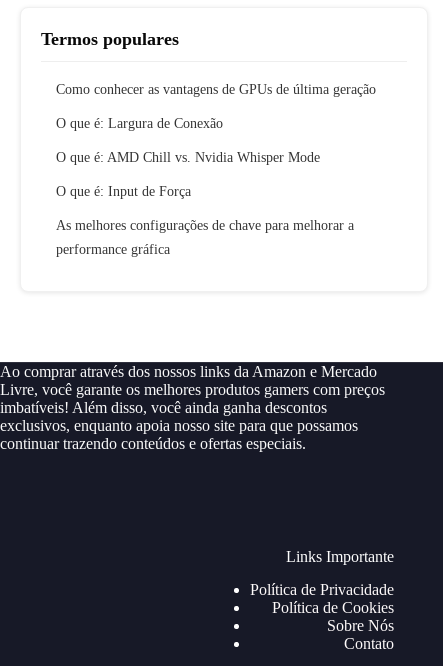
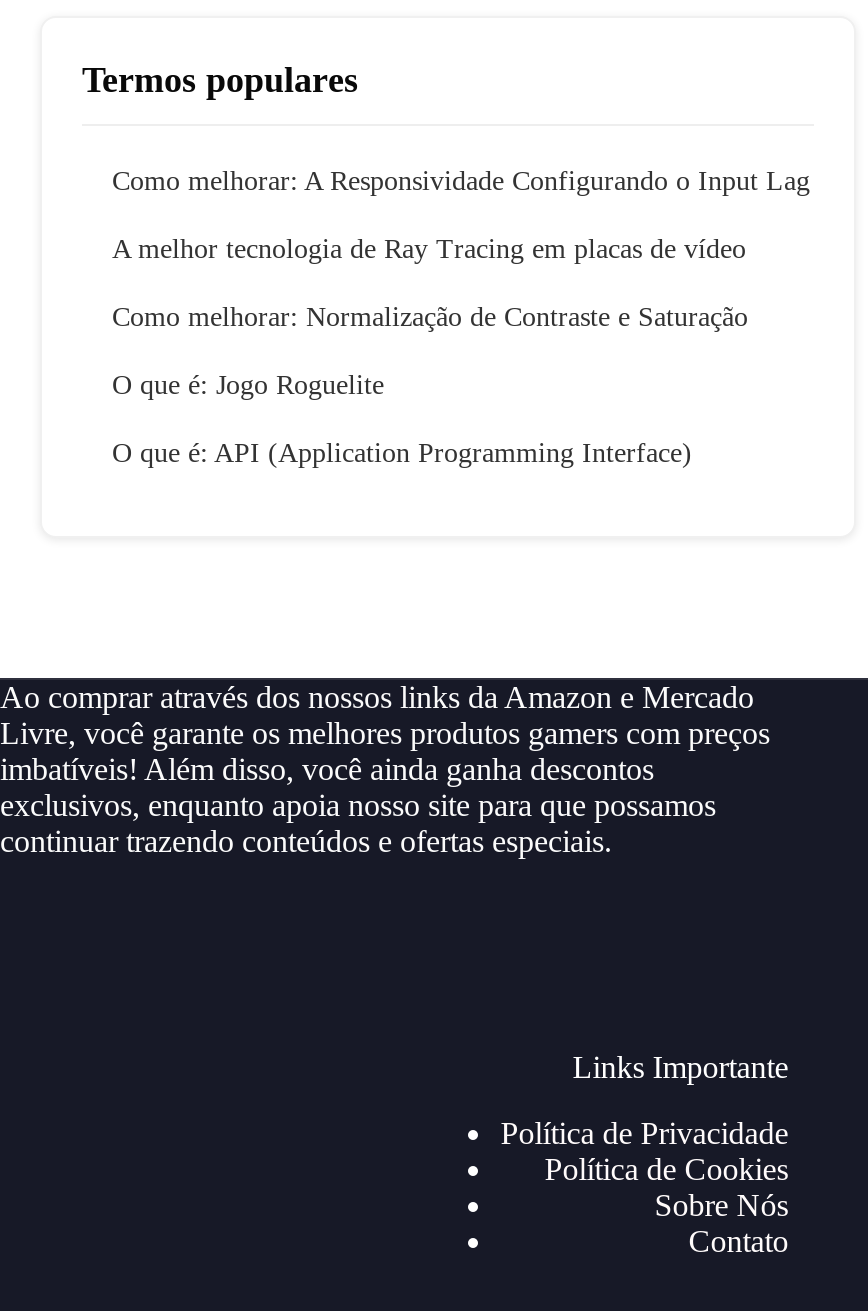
[56,82,376,257] Como conhecer as vantagens de GPUs de última geração | O que é: Largura de Conexão | O que é: AMD Chill vs. Nvidia Whisper Mode | O que é: Input de Força | As melhores configurações de chave para melhorar a | performance gráfica -> [112,166,810,468] Como melhorar: A Responsividade Configurando o Input Lag | A melhor tecnologia de Ray Tracing em placas de vídeo | Como melhorar: Normalização de Contraste e Saturação | O que é: Jogo Roguelite | O que é: API (Application Programming Interface)

